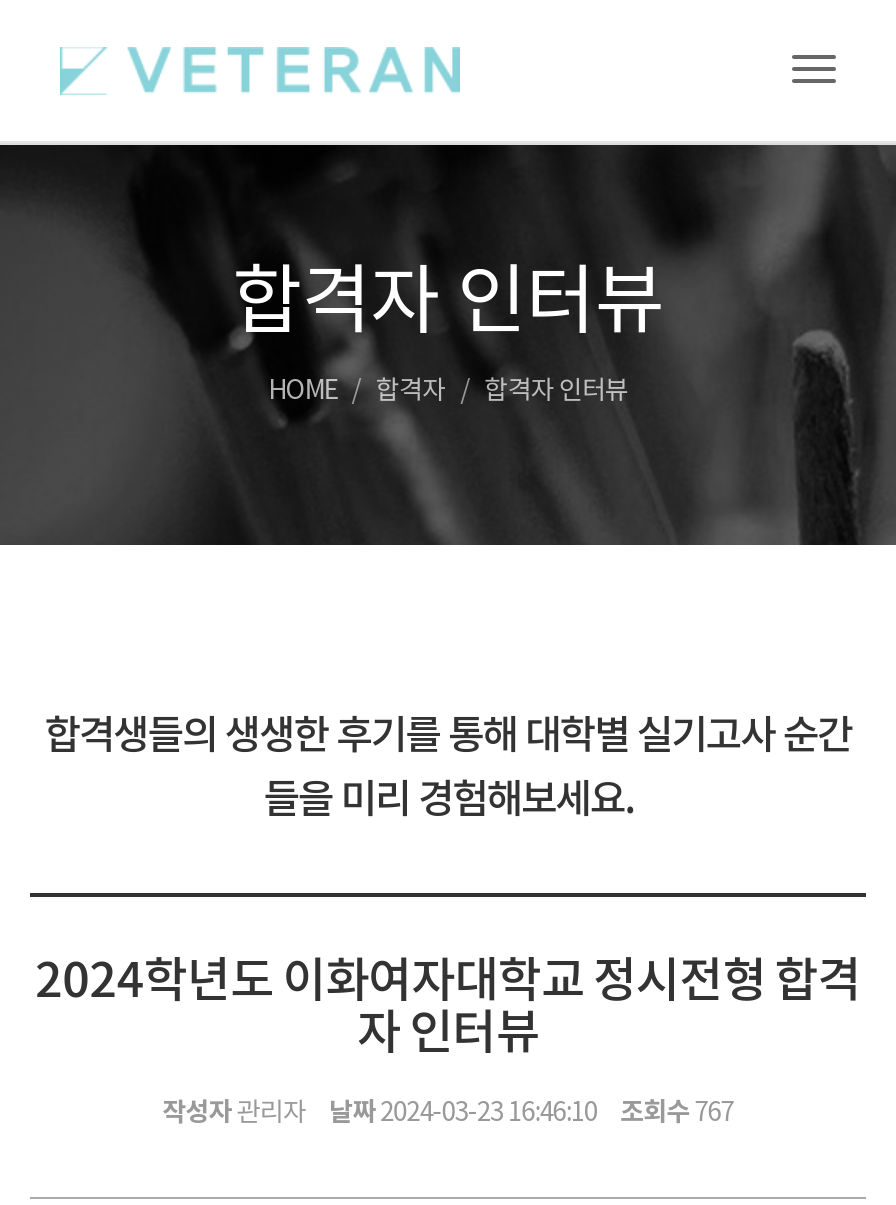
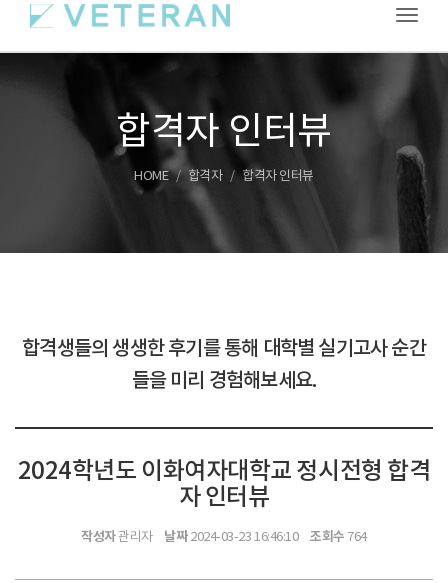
[162,1097,734,1129] 작성자 관리자 날짜2024-03-23 16:46:10 조회수 767 -> [81,529,367,545] 작성자 관리자 날짜2024-03-23 16:46:10 조회수 764

